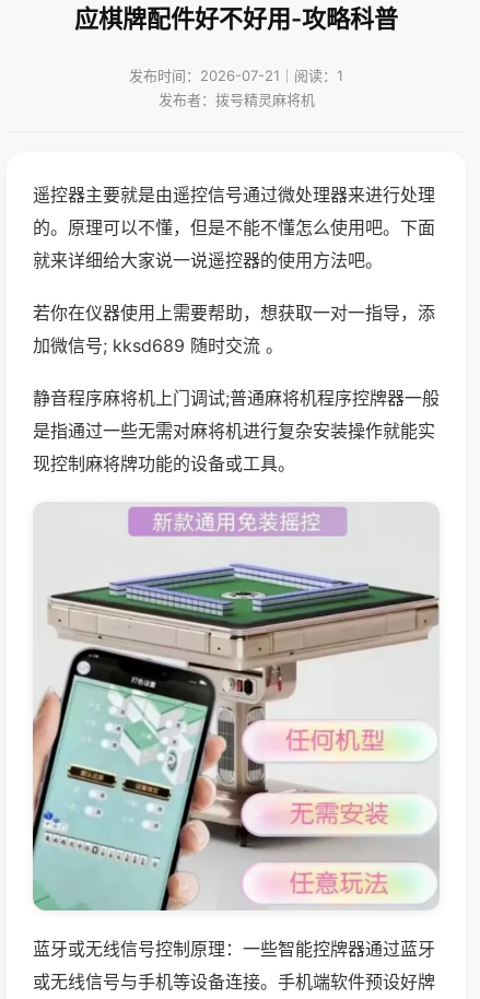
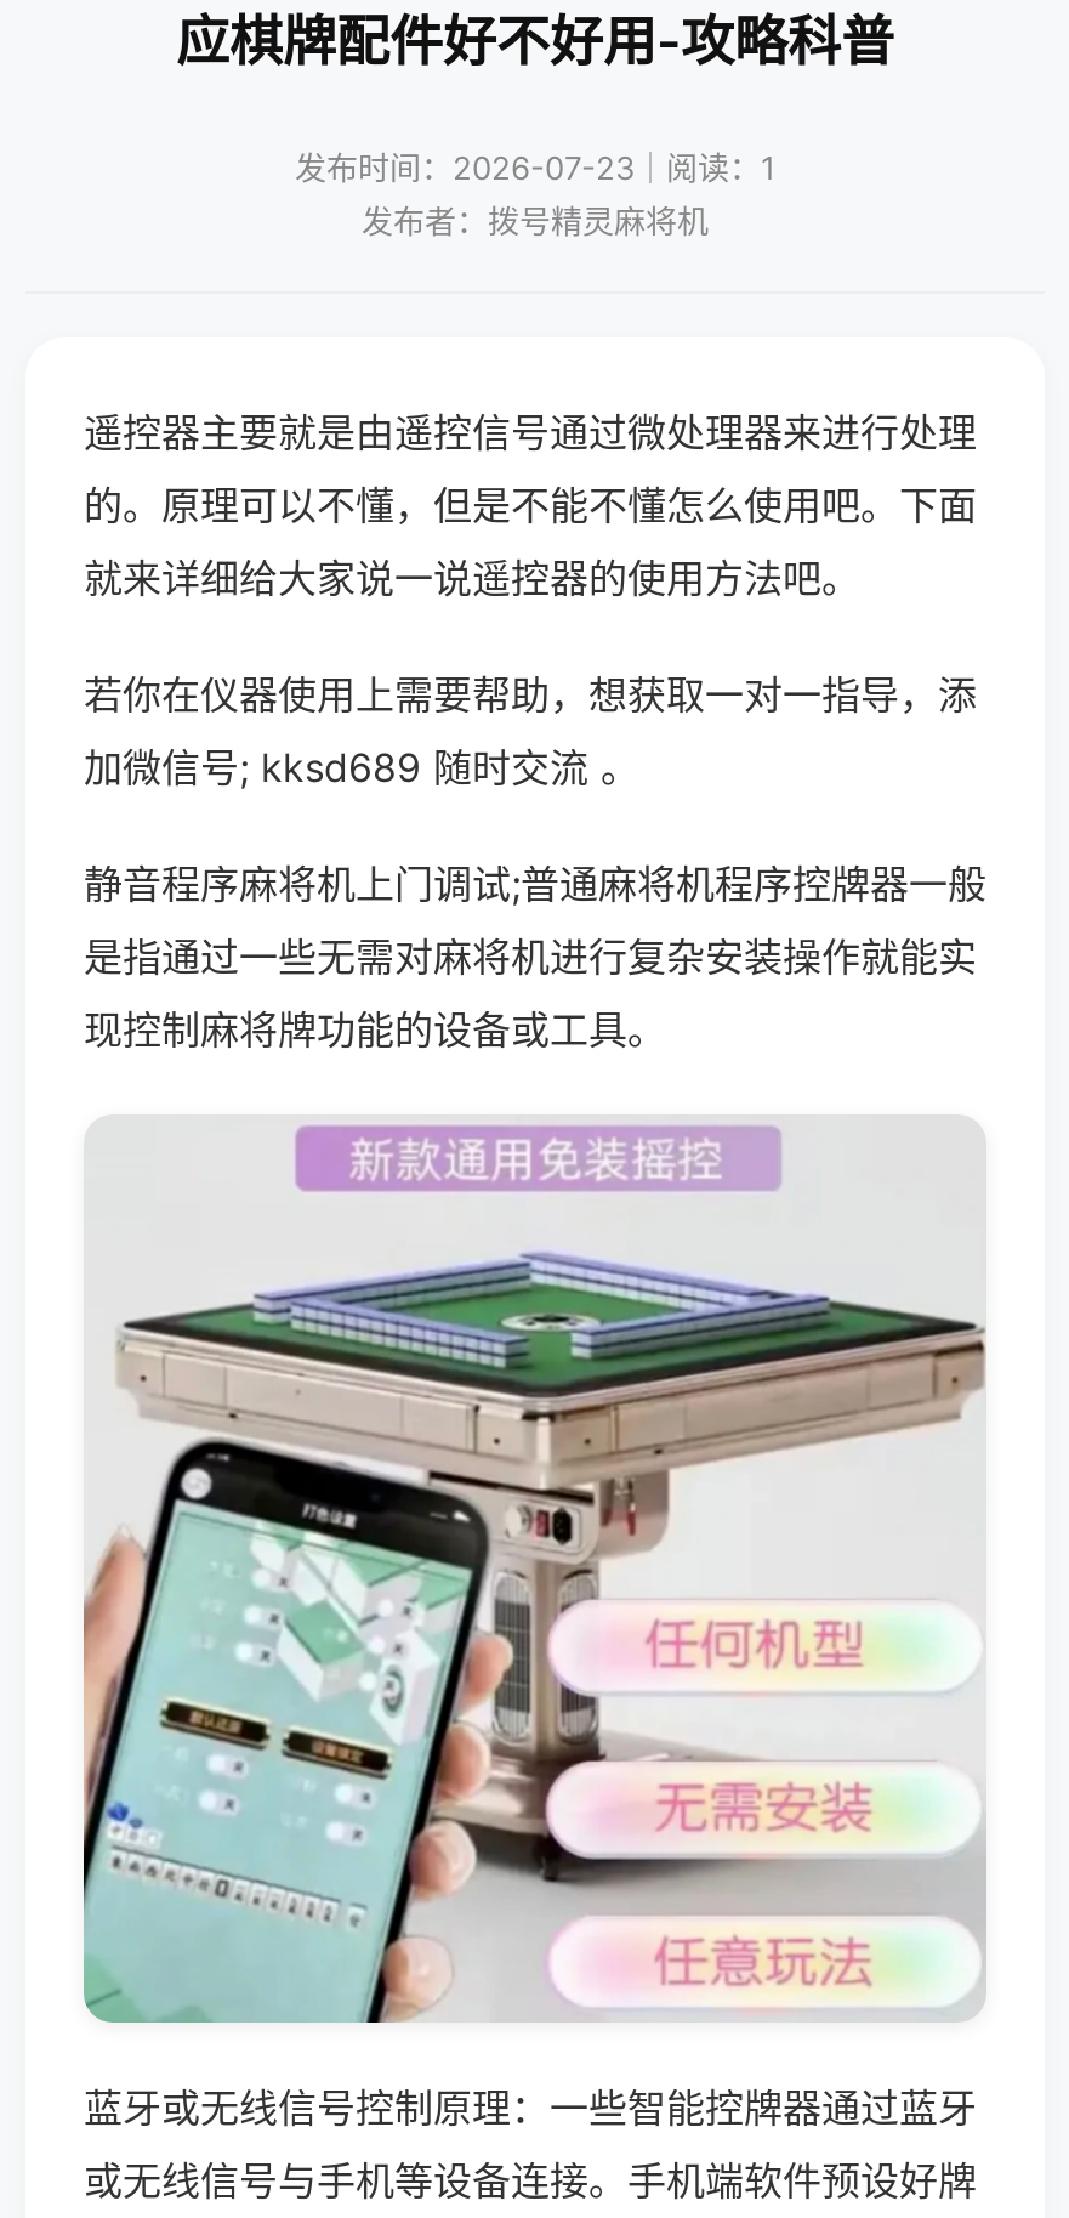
[129,67,343,84] 发布时间：2026-07-21｜阅读：1 -> [295,148,775,187] 发布时间：2026-07-23｜阅读：1

